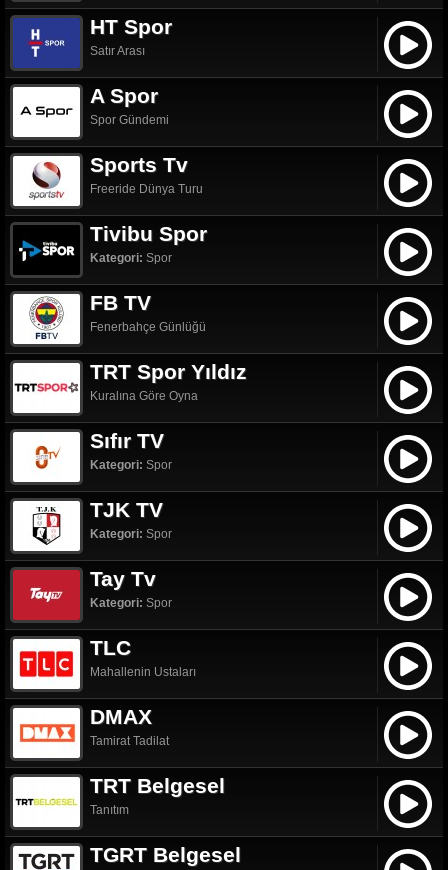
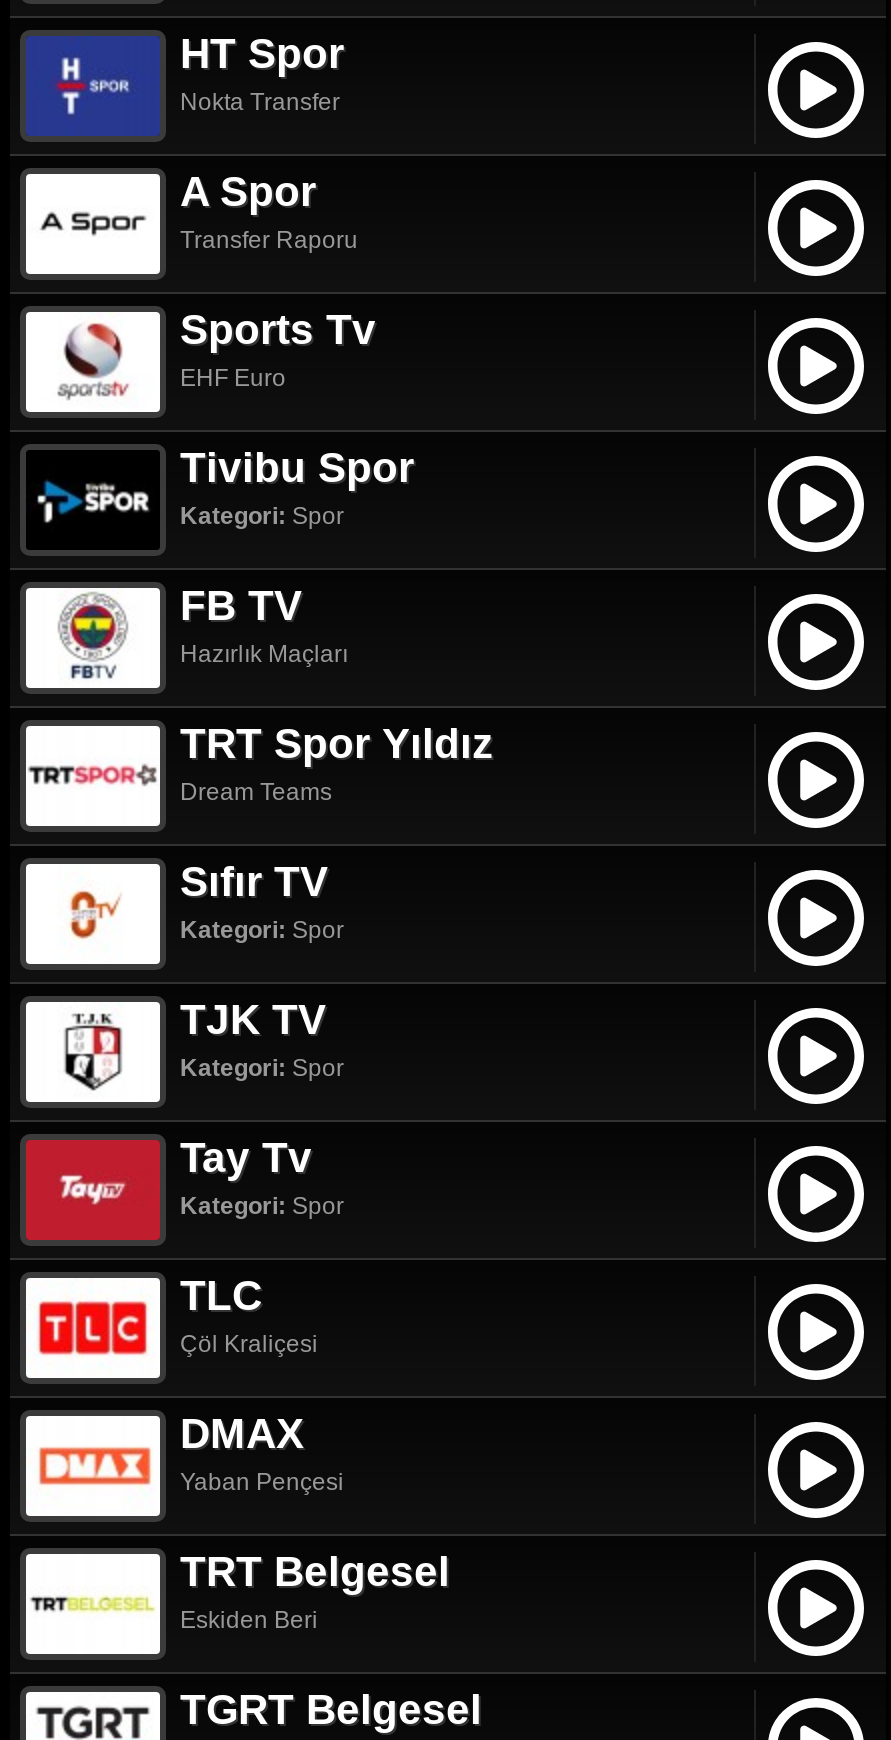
[90,44,145,58] Satır Arası -> [180,88,340,116] Nokta Transfer
[90,113,169,127] Spor Gündemi -> [180,226,358,254] Transfer Raporu
[90,182,203,196] Freeride Dünya Turu -> [180,364,286,392] EHF Euro
[90,320,206,334] Fenerbahçe Günlüğü -> [180,640,348,668] Hazırlık Maçları
[90,389,198,403] Kuralına Göre Oyna -> [180,778,332,806] Dream Teams
[90,665,196,679] Mahallenin Ustaları -> [180,1330,318,1358] Çöl Kraliçesi
[90,734,169,748] Tamirat Tadilat -> [180,1468,344,1496] Yaban Pençesi
[90,803,129,817] Tanıtım -> [180,1606,318,1634] Eskiden Beri

